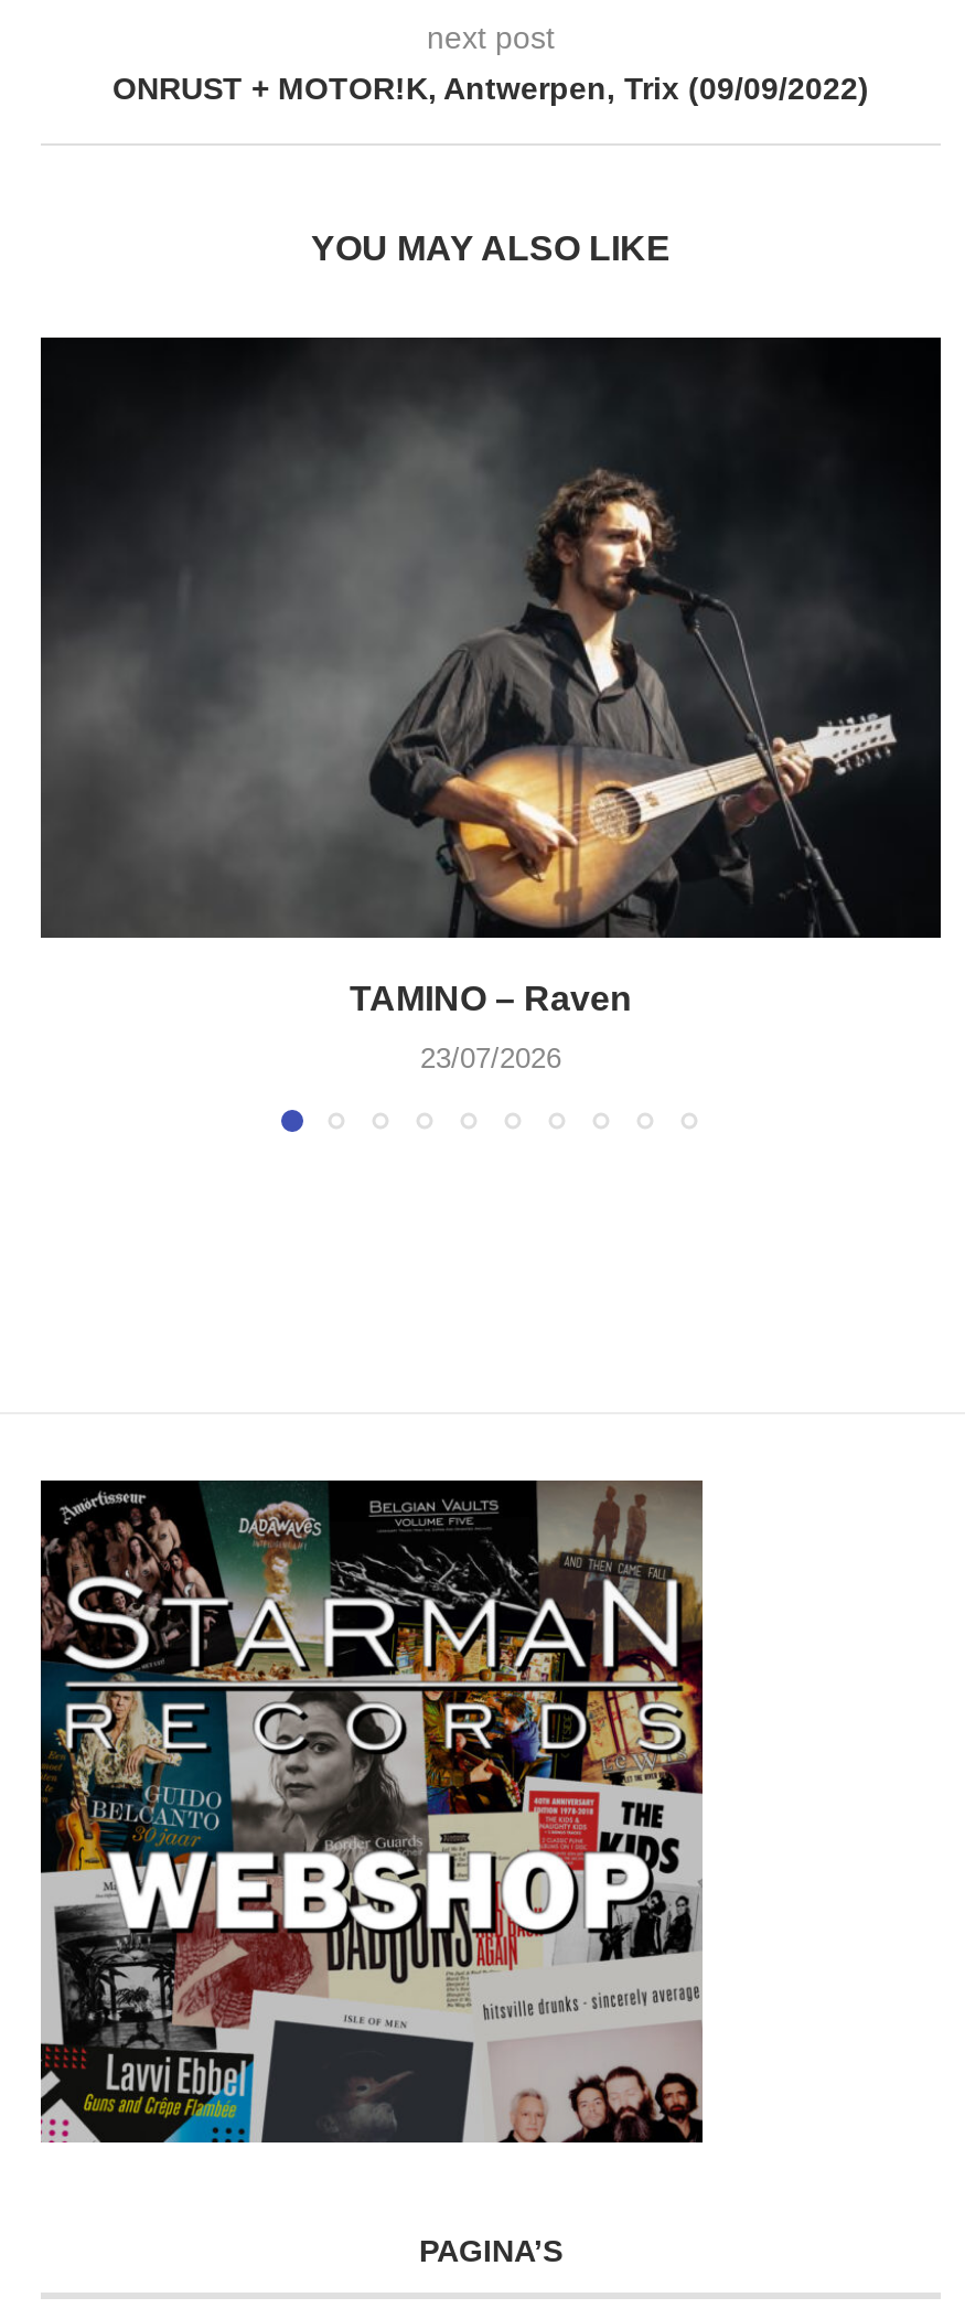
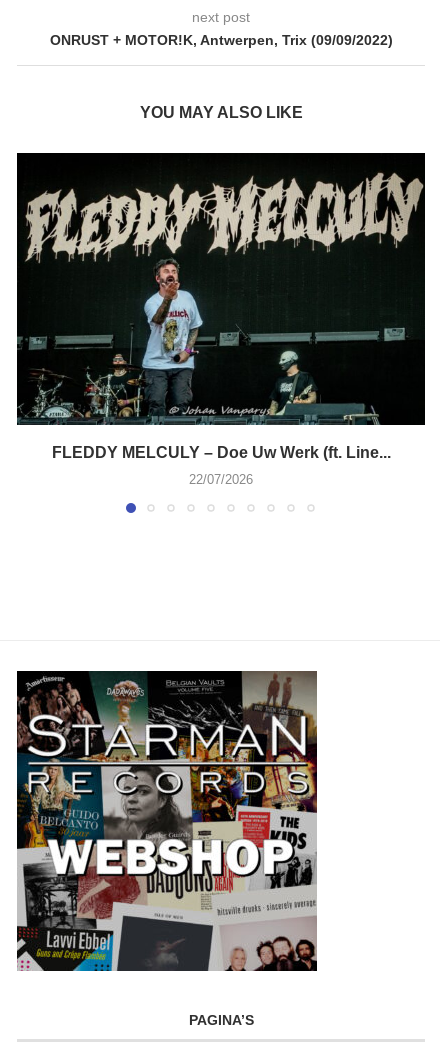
[41,340,939,1017] [image] | TAMINO – Raven -> [18,155,424,461] [image] | FLEDDY MELCULY – Doe Uw Werk (ft. Line...
[420,1041,561,1074] 23/07/2026 -> [189,472,253,487] 22/07/2026

